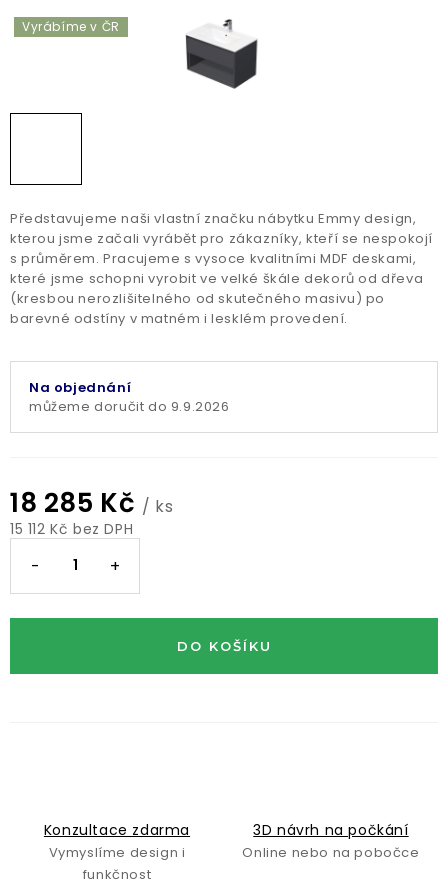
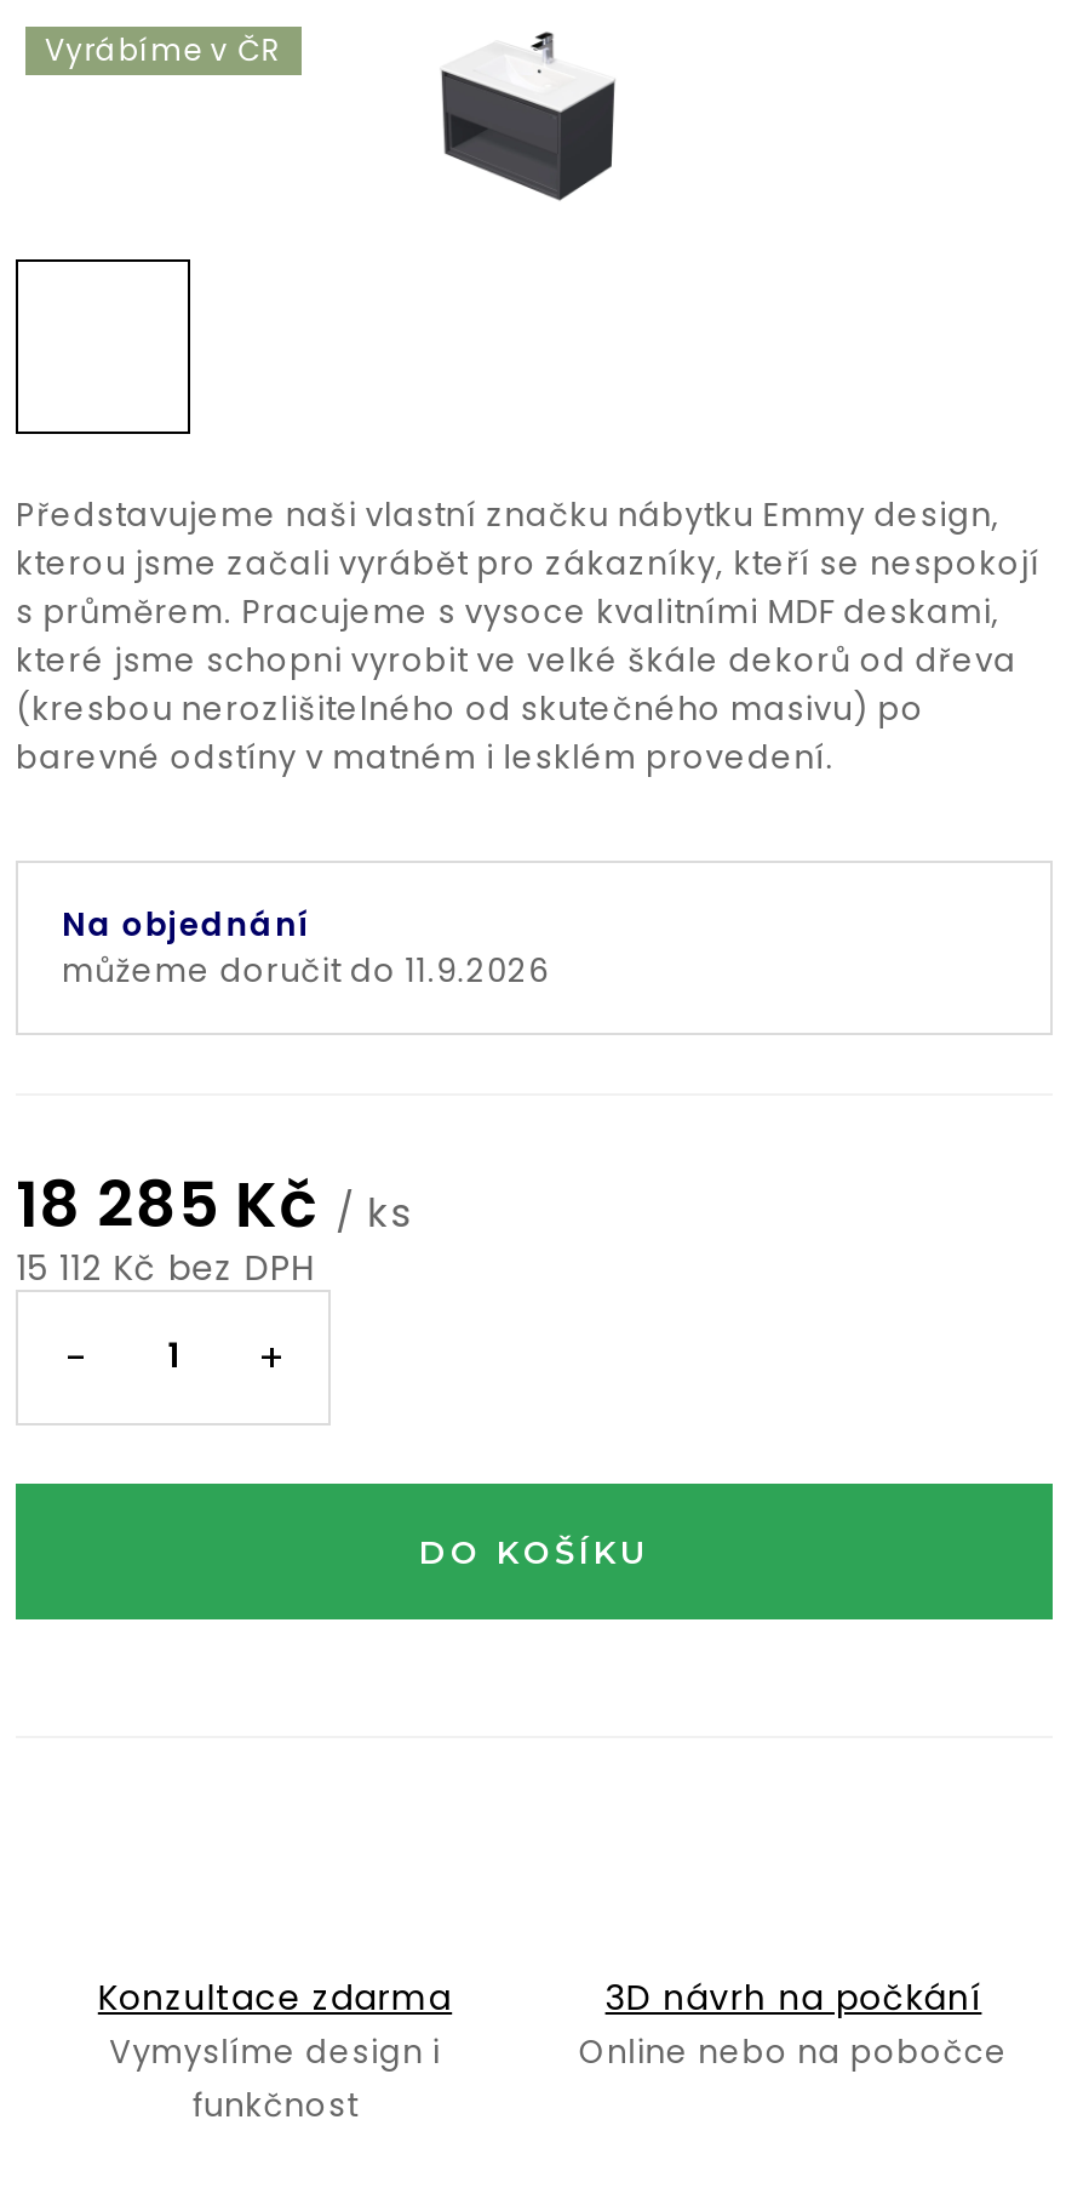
[171,397,230,416] 9.9.2026 -> [405,948,549,994] 11.9.2026

